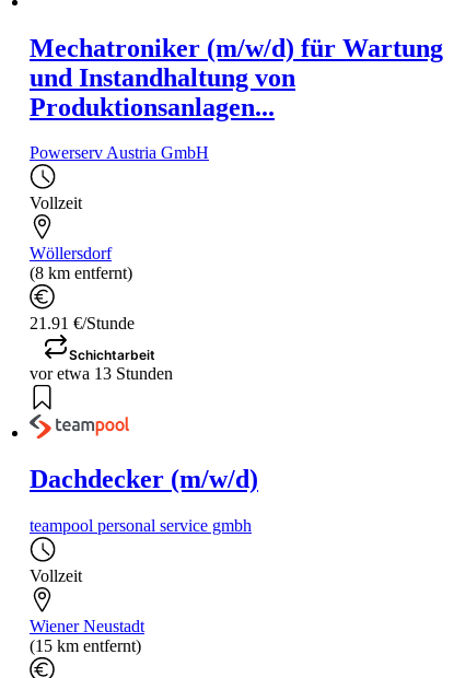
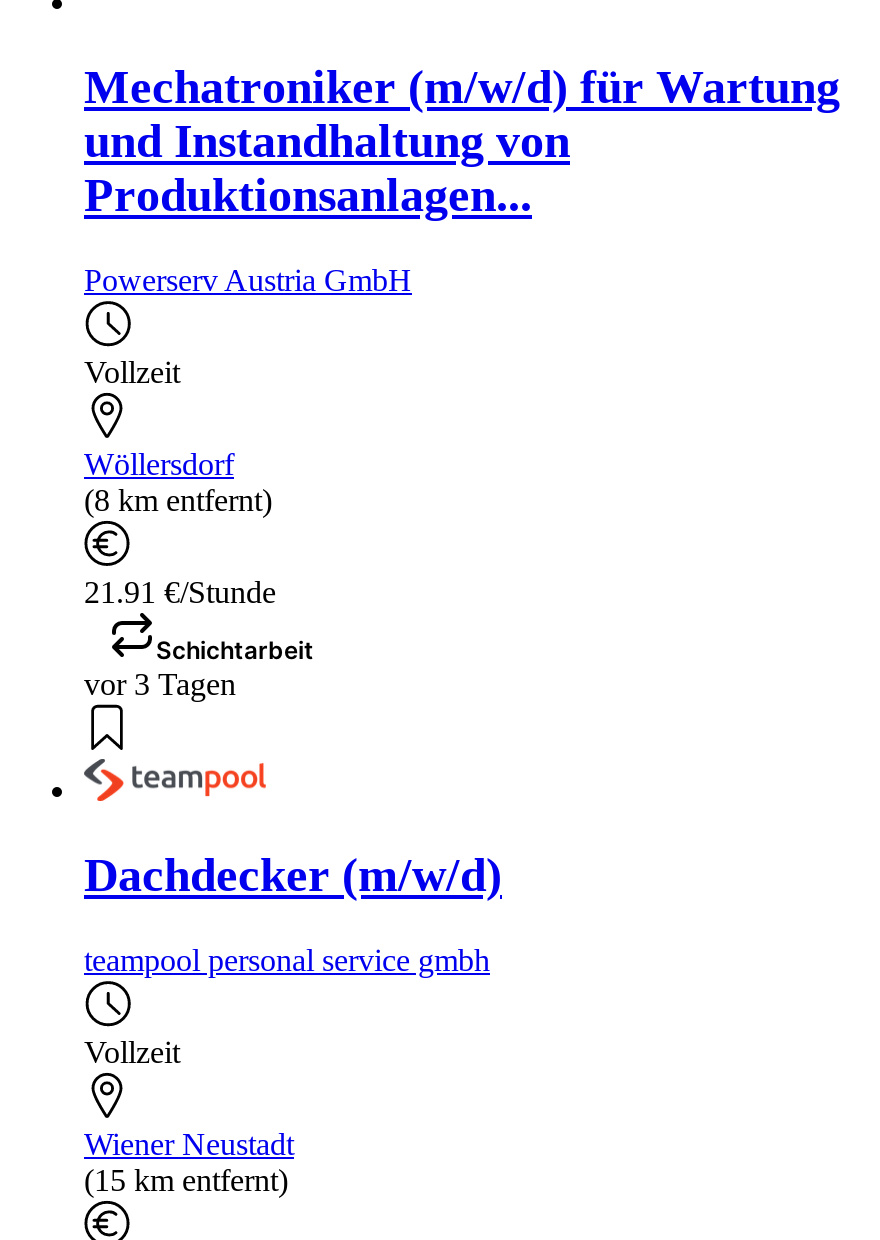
[30,365,173,383] vor etwa 13 Stunden -> [84,667,236,701] vor 3 Tagen

